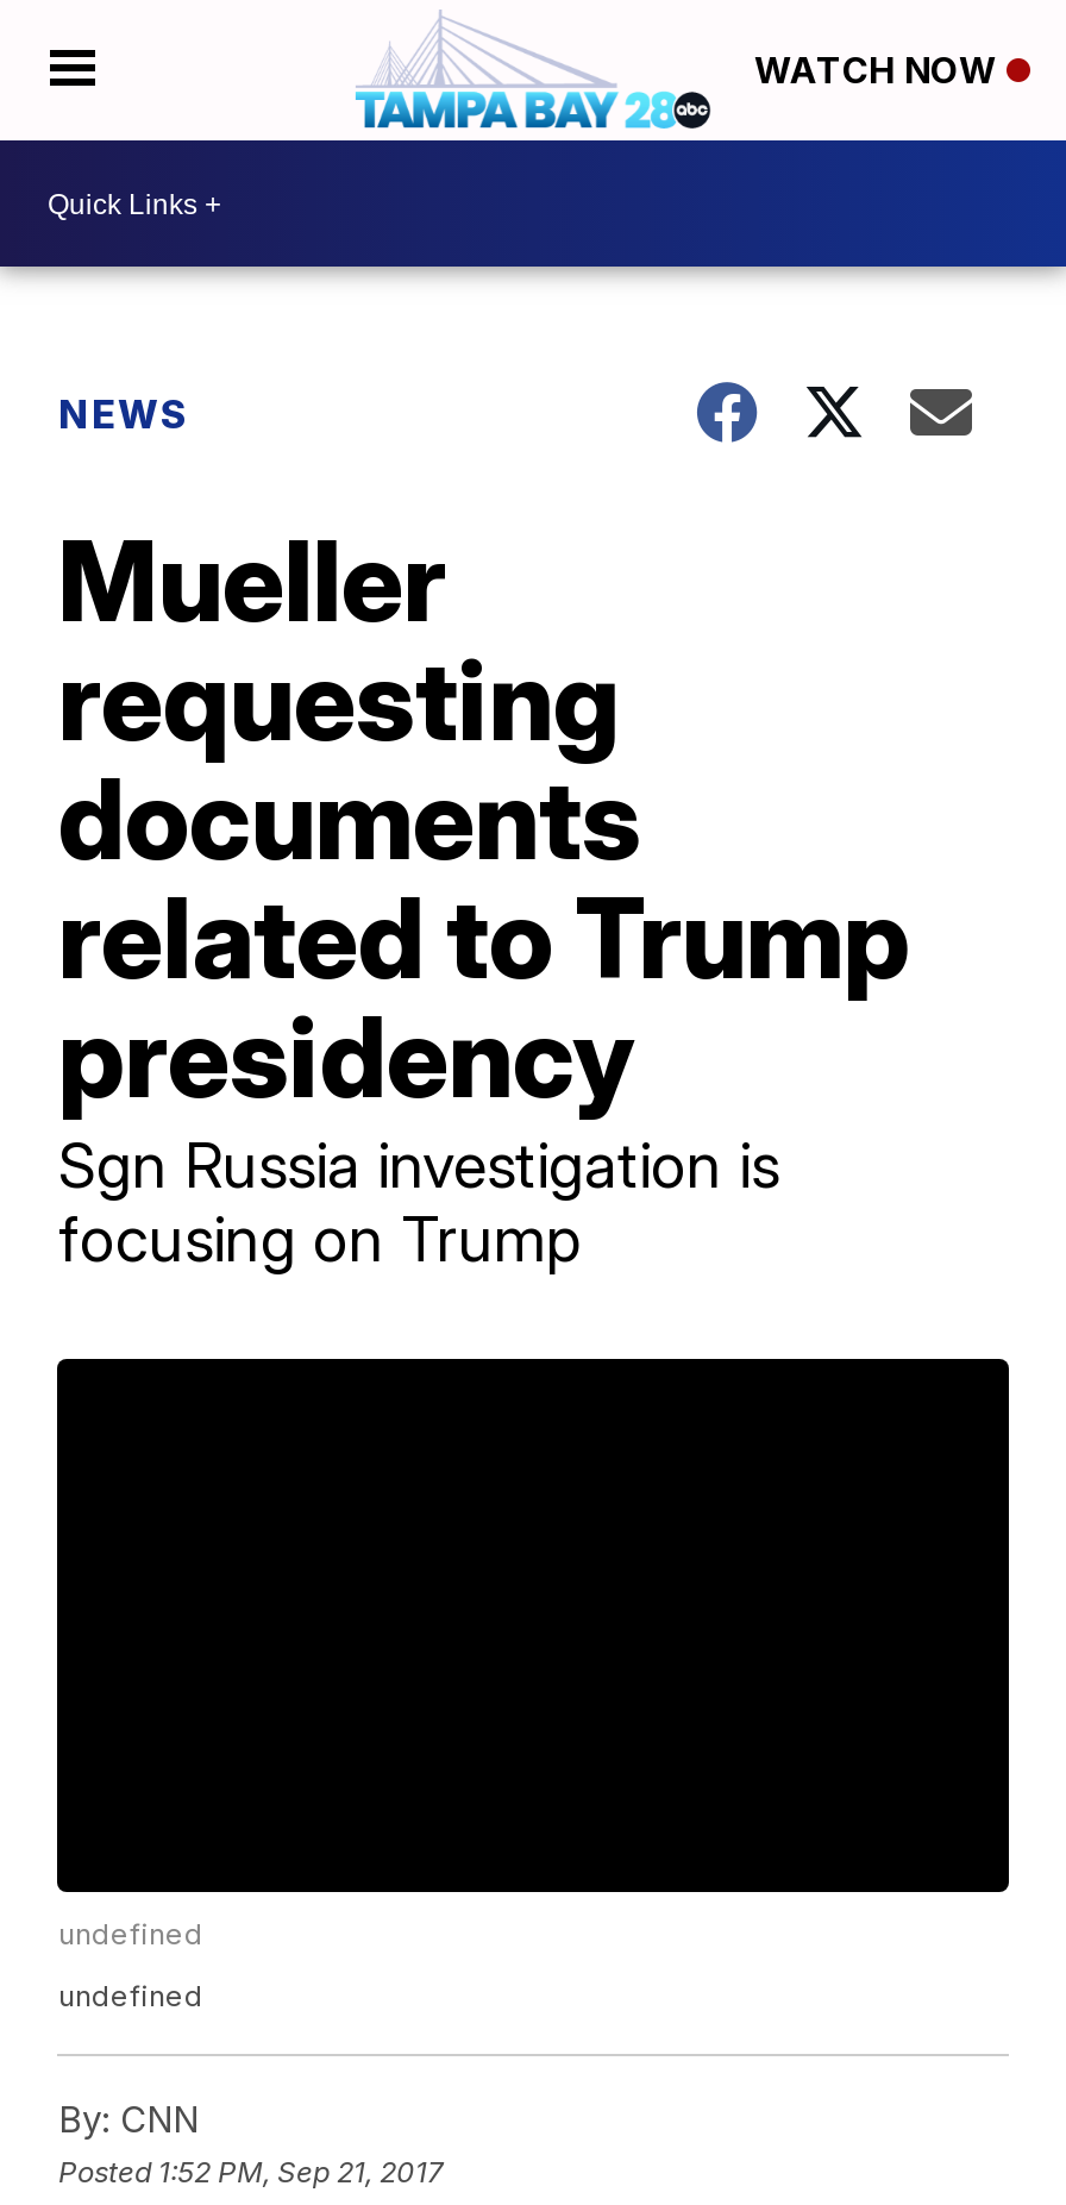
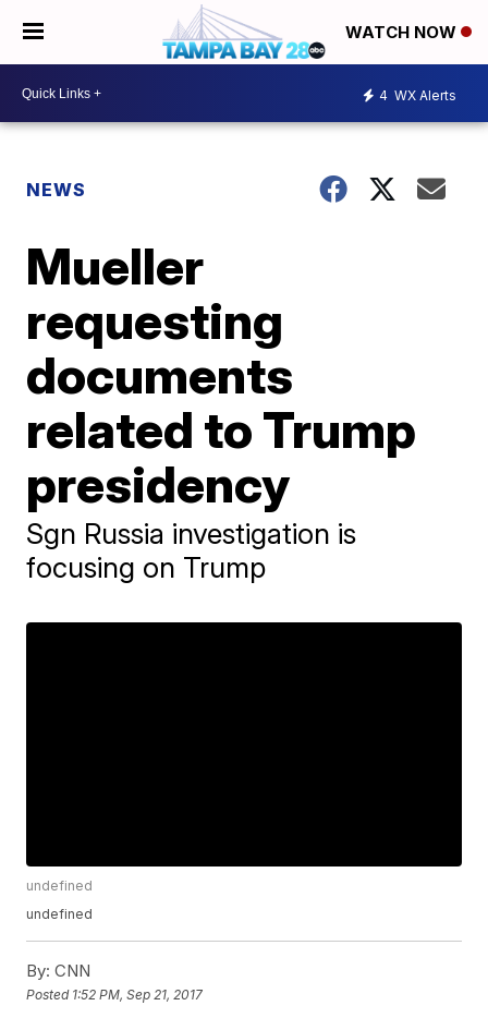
none -> [379,87,456,103] 4 WX Alerts

